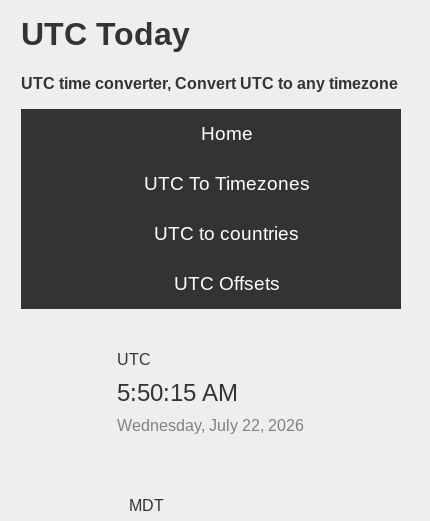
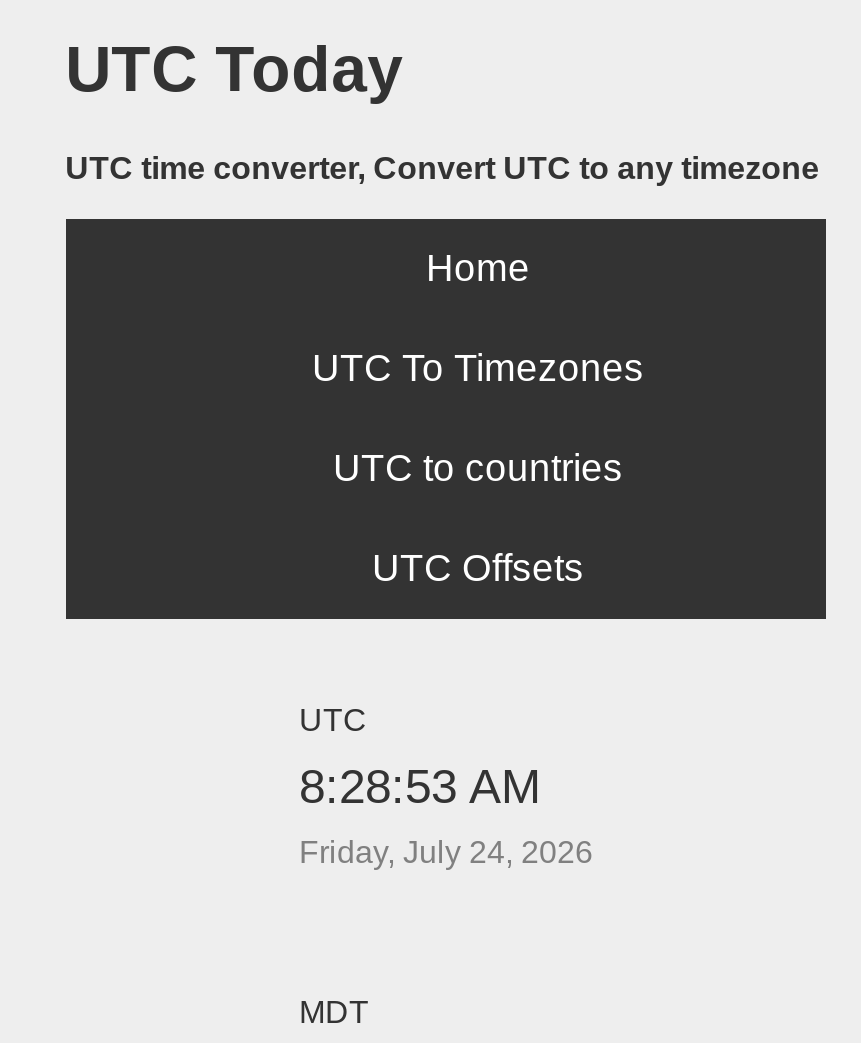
[117,379,238,406] 5:50:15 AM -> [299,759,541,813] 8:28:53 AM
[117,417,304,434] Wednesday, July 22, 2026 -> [299,835,593,869] Friday, July 24, 2026

